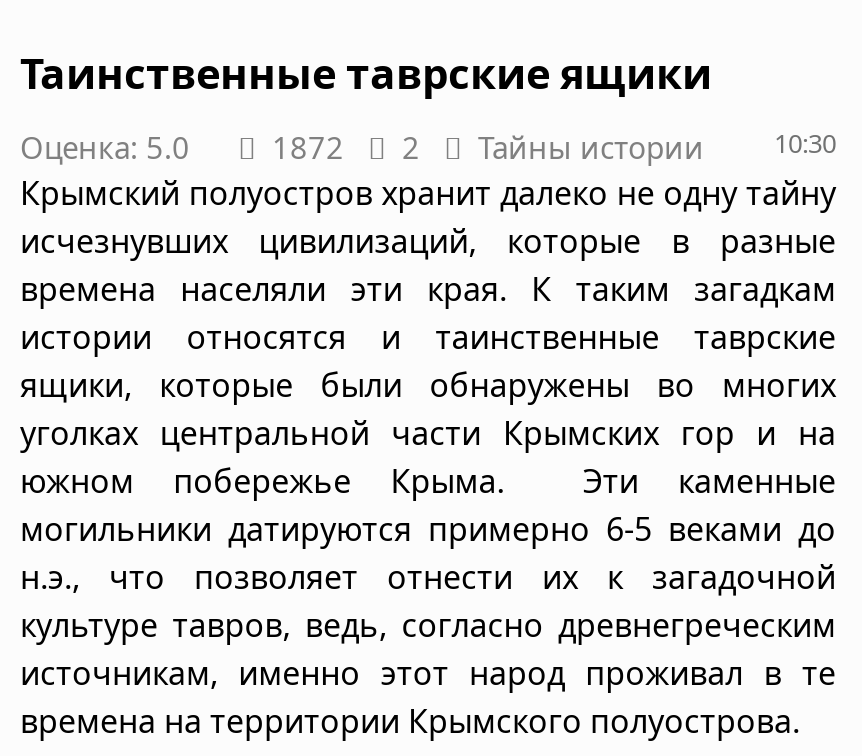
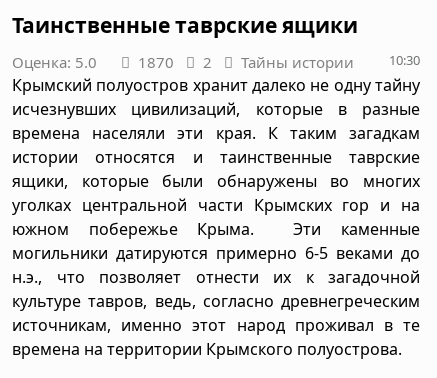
[20,126,836,168] Оценка: 5.0 1872 2 Тайны истории 10:30 -> [12,51,420,72] Оценка: 5.0 1870 2 Тайны истории 10:30

